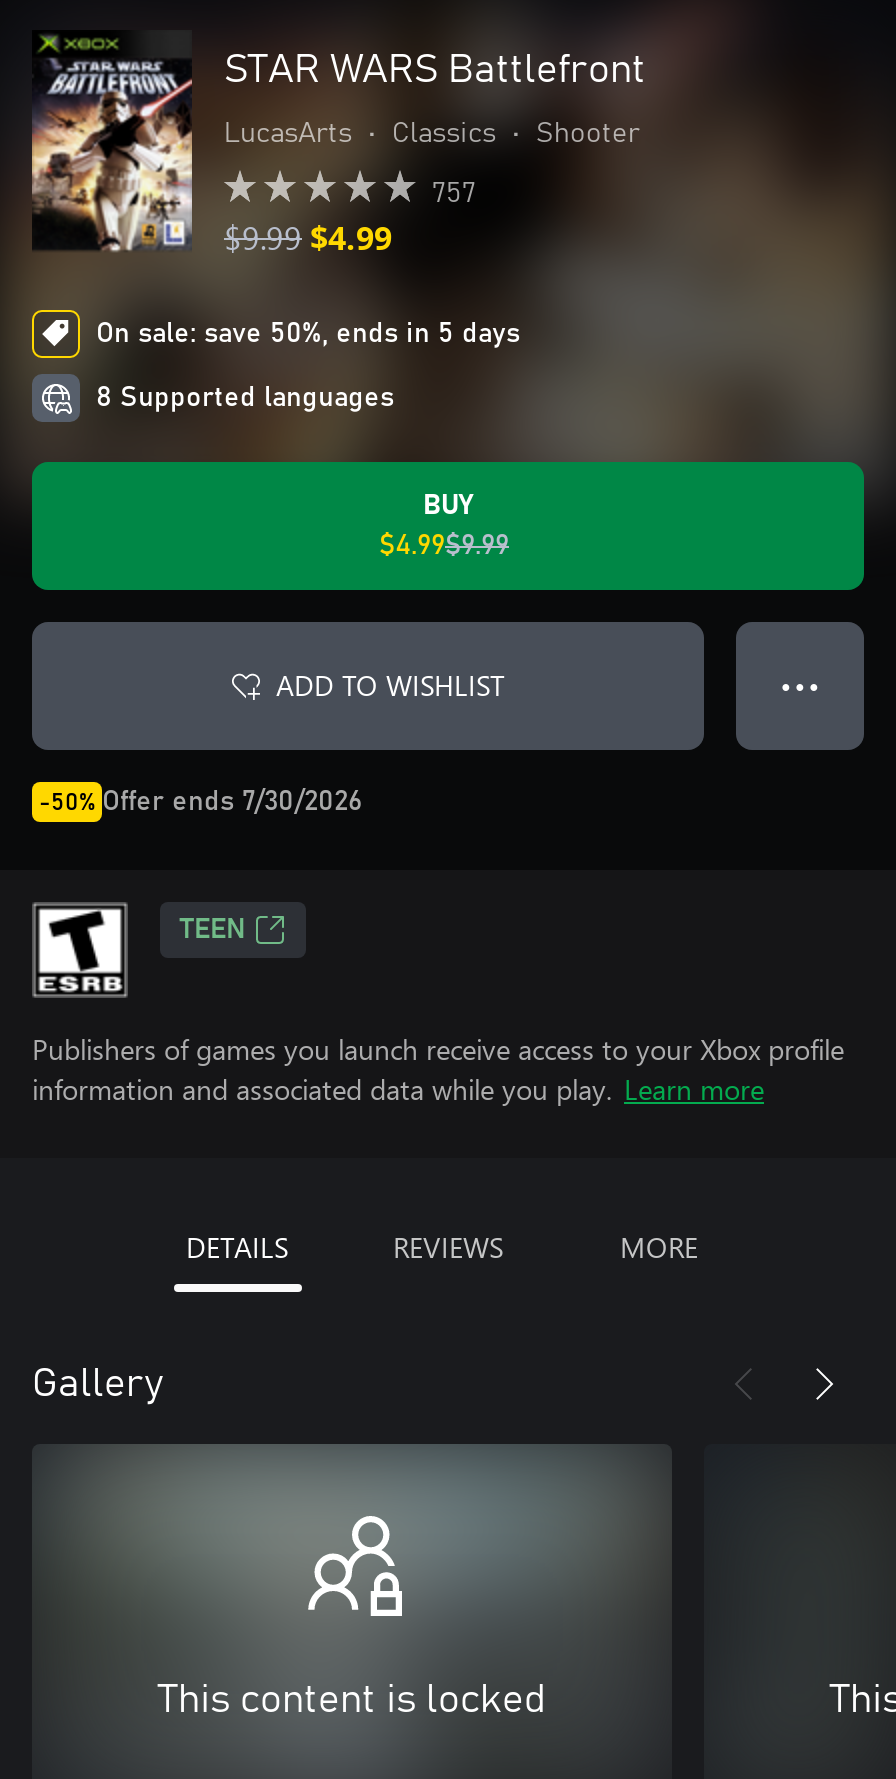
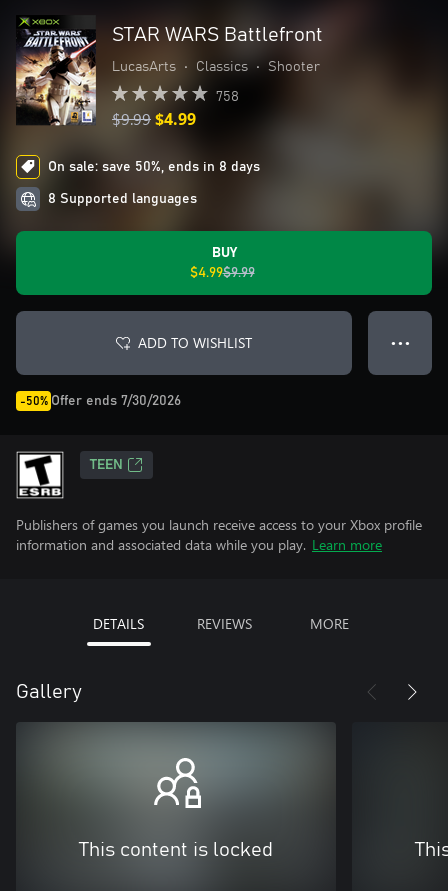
[432,180,476,208] 757 -> [216,90,239,104] 758
[96,320,520,348] On sale: save 50%, ends in 5 days -> [48,160,260,174] On sale: save 50%, ends in 8 days

